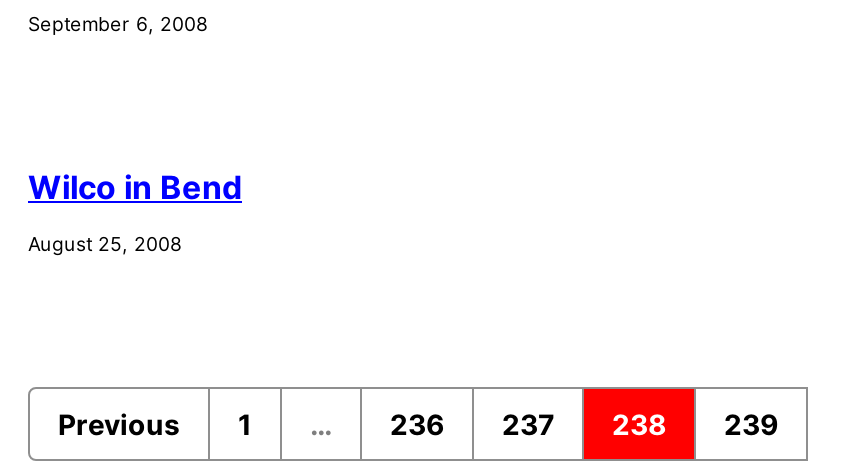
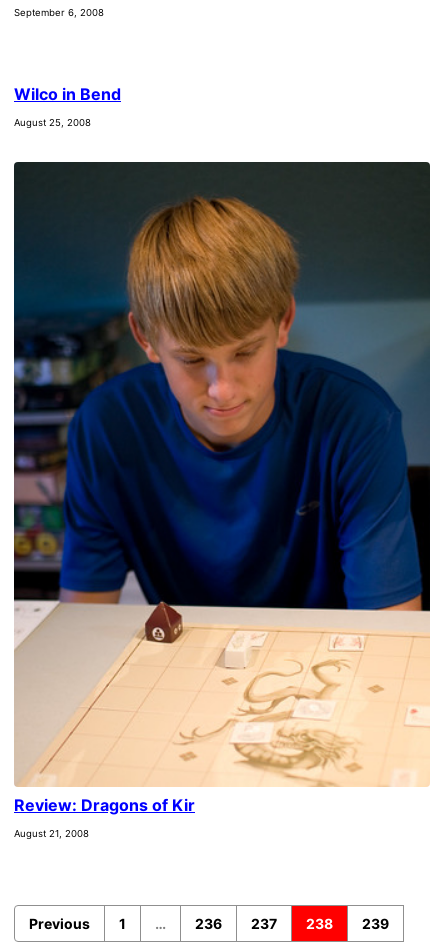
none -> [13,161,431,839] [image] | Review: Dragons of Kir | August 21, 2008

